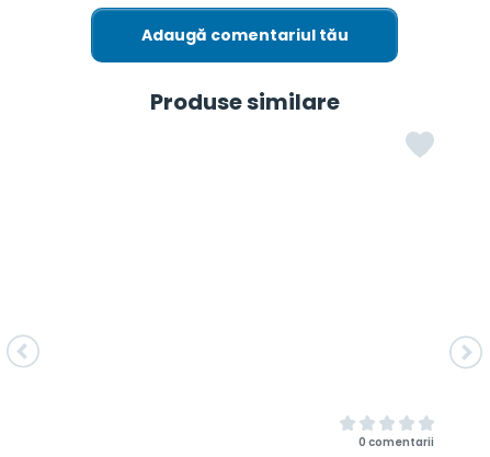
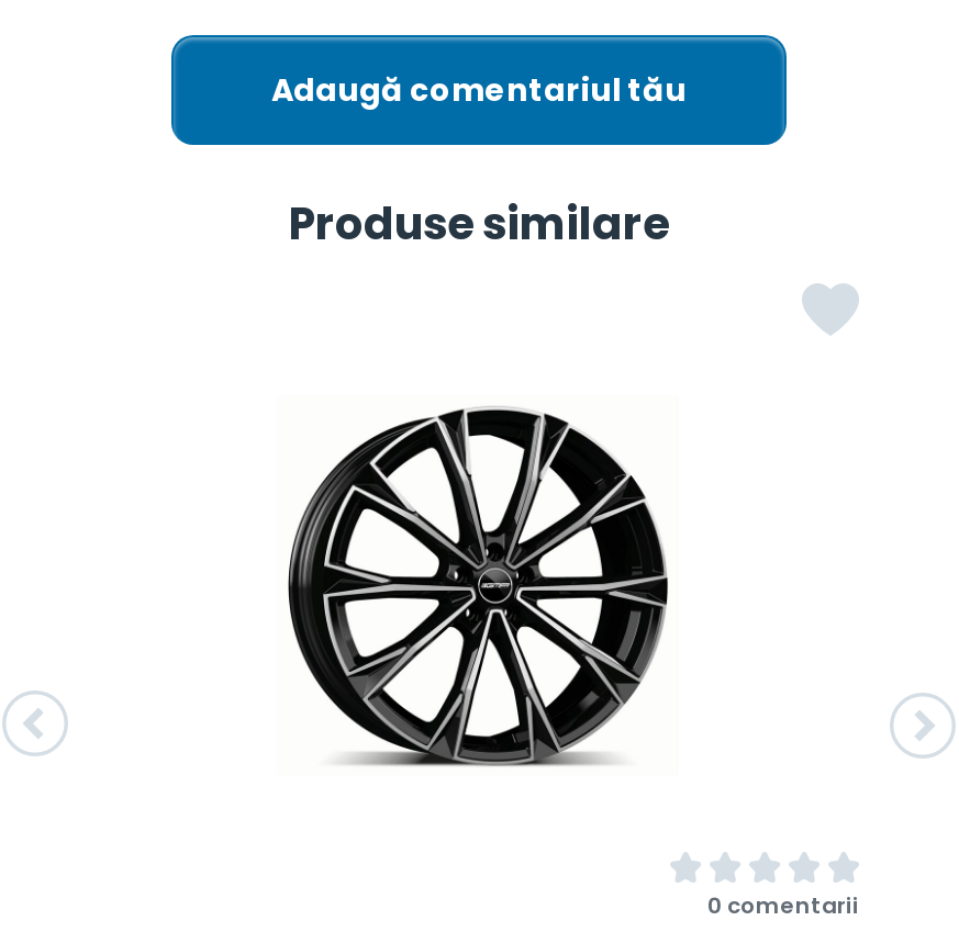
none -> [286,406,670,768] [image]

